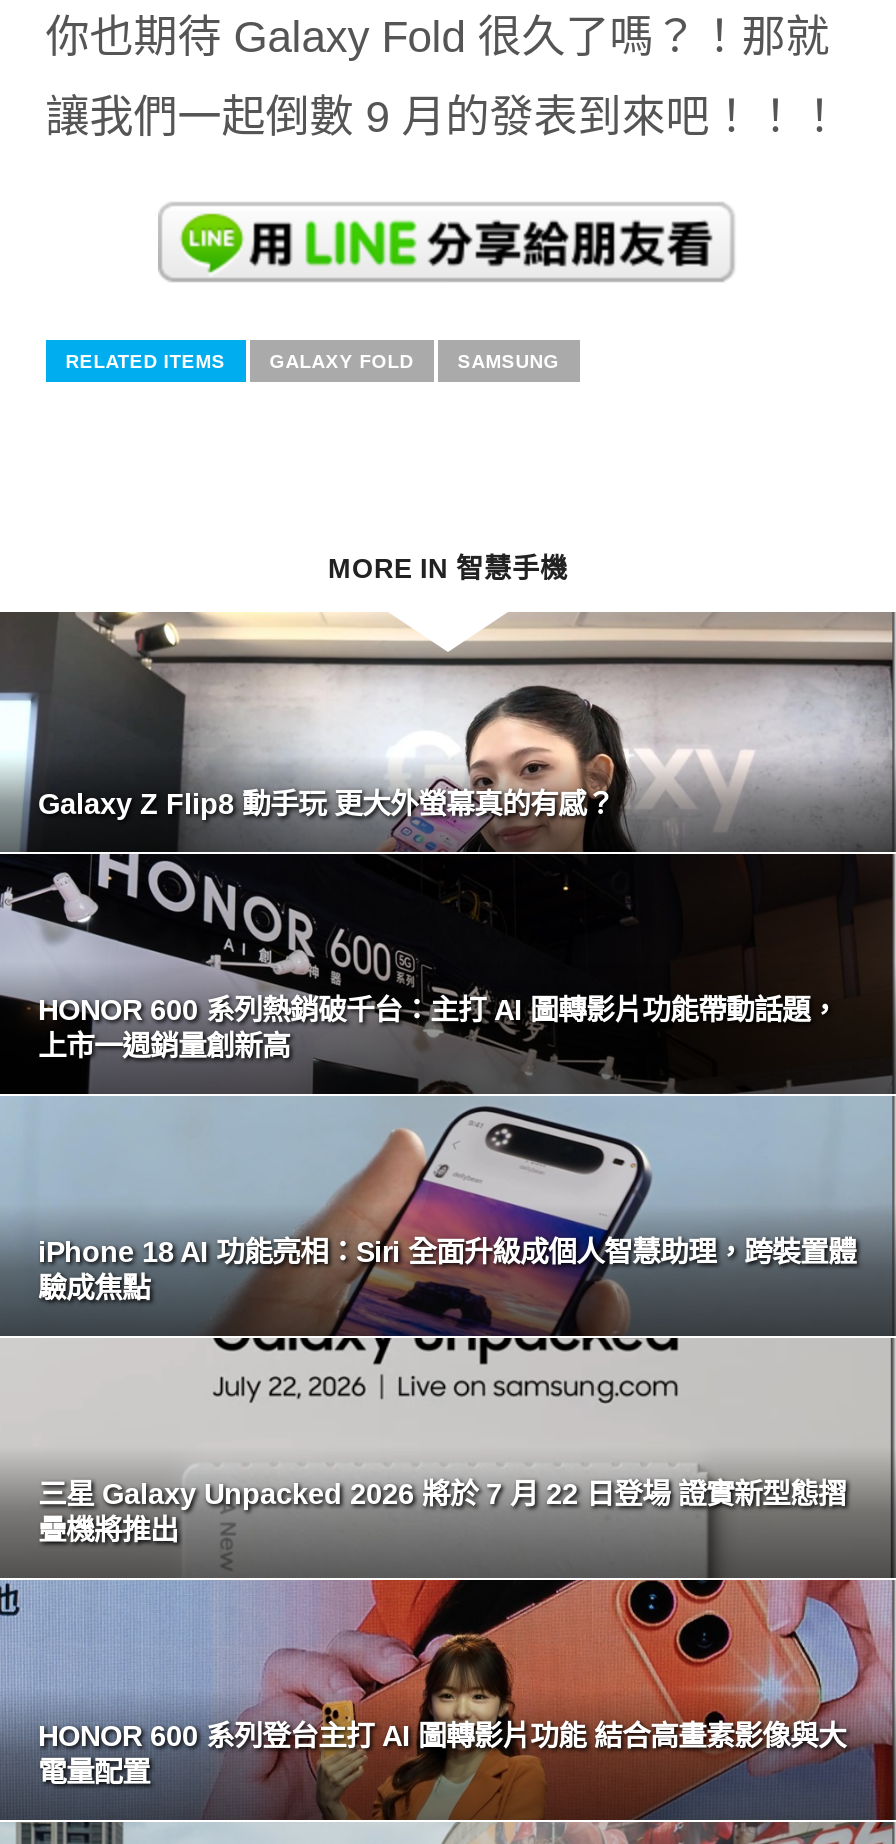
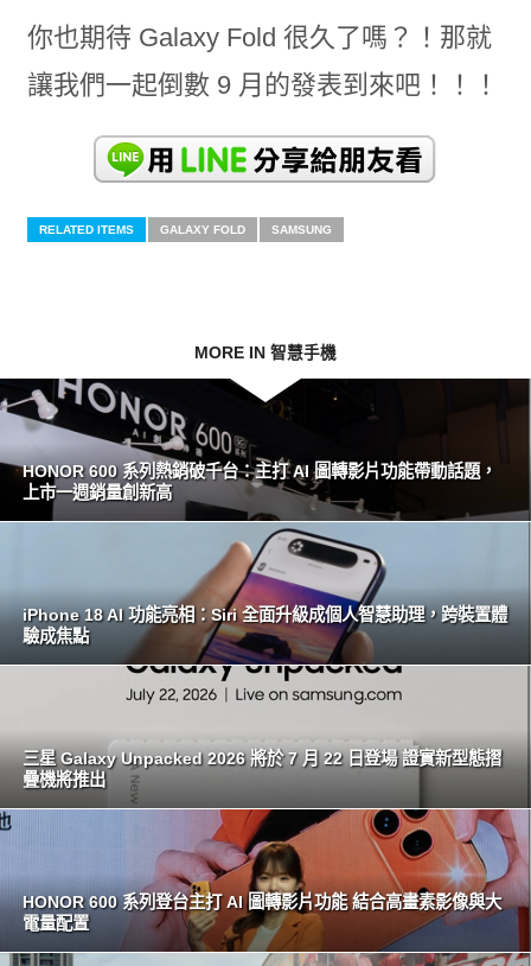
[6,610,890,894] [image] | Galaxy Z Flip8 動手玩 更大外螢幕真的有感？ -> none

